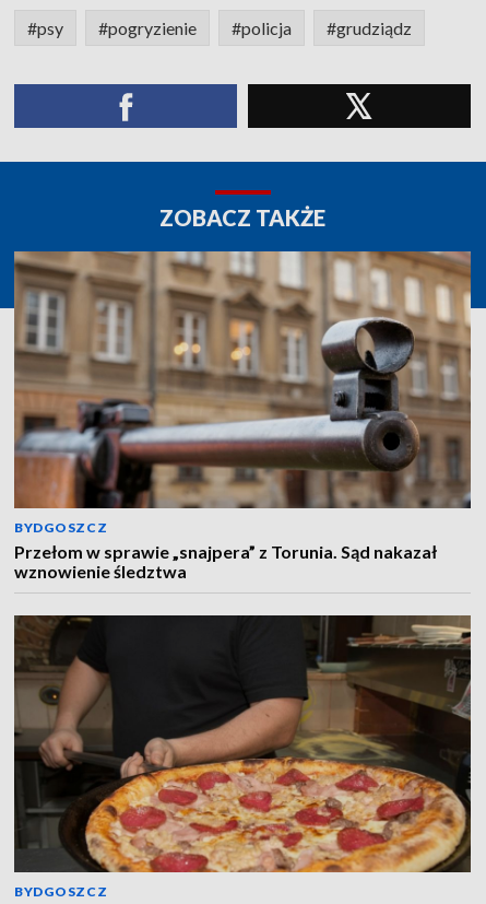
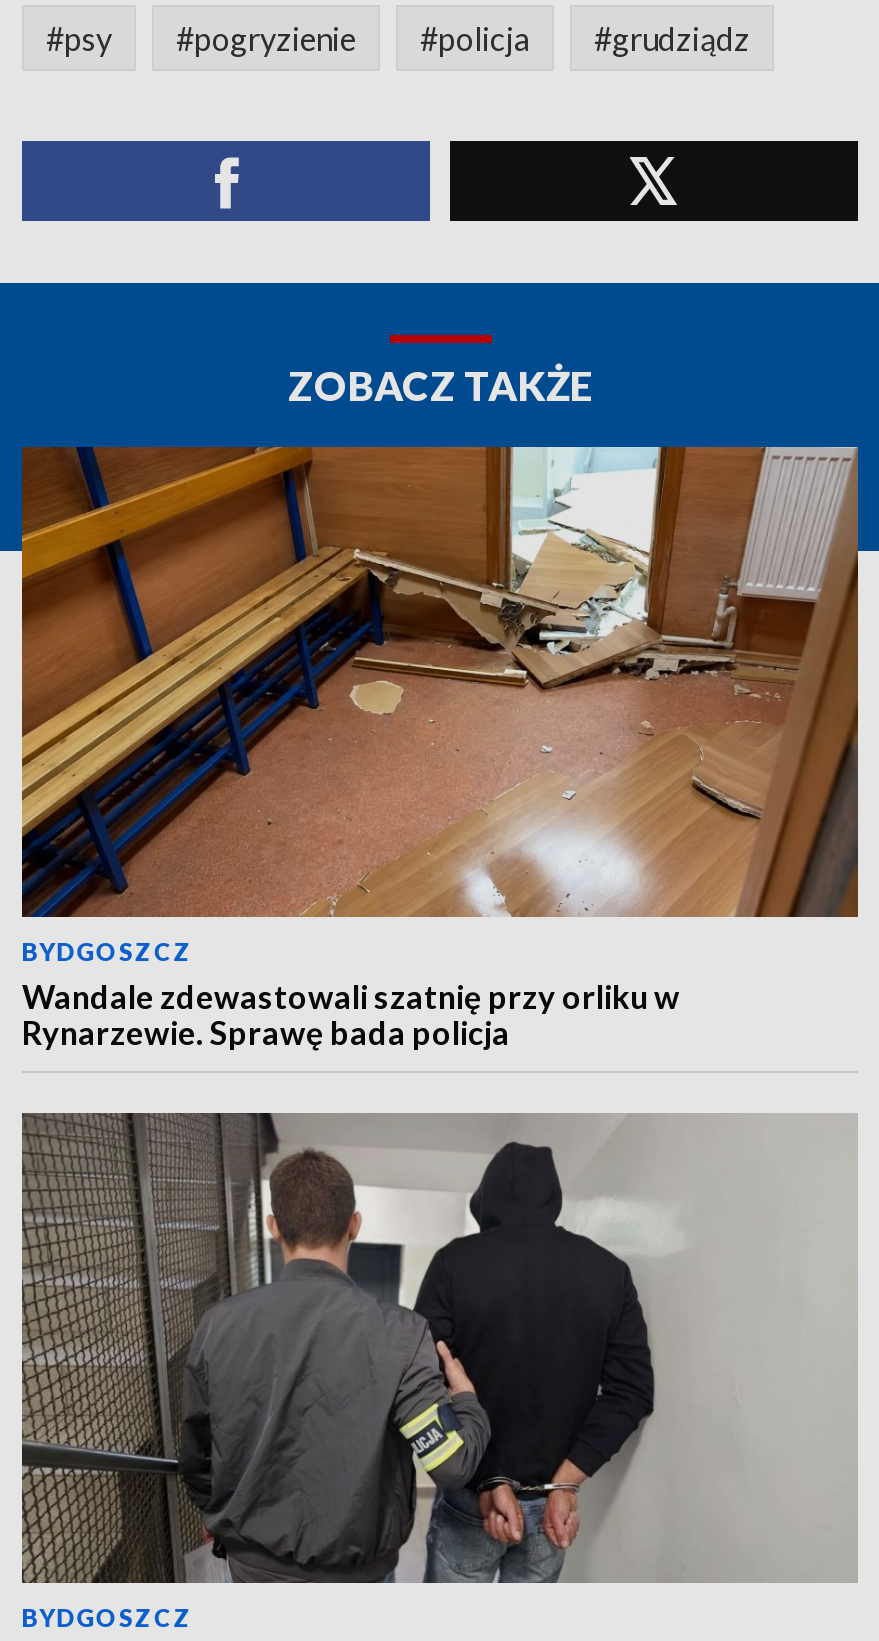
[13,250,472,582] [image] | Przełom w sprawie „snajpera” z Torunia. Sąd nakazał | wznowienie śledztwa -> [20,445,860,1051] [image] | Wandale zdewastowali szatnię przy orliku w | Rynarzewie. Sprawę bada policja
[13,614,472,873] [image] -> [20,1113,858,1585] [image]

